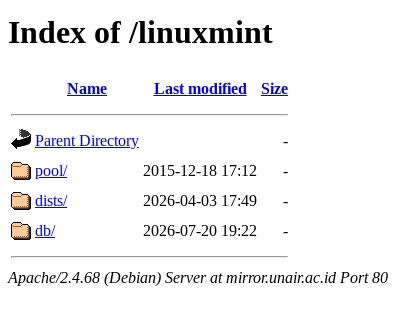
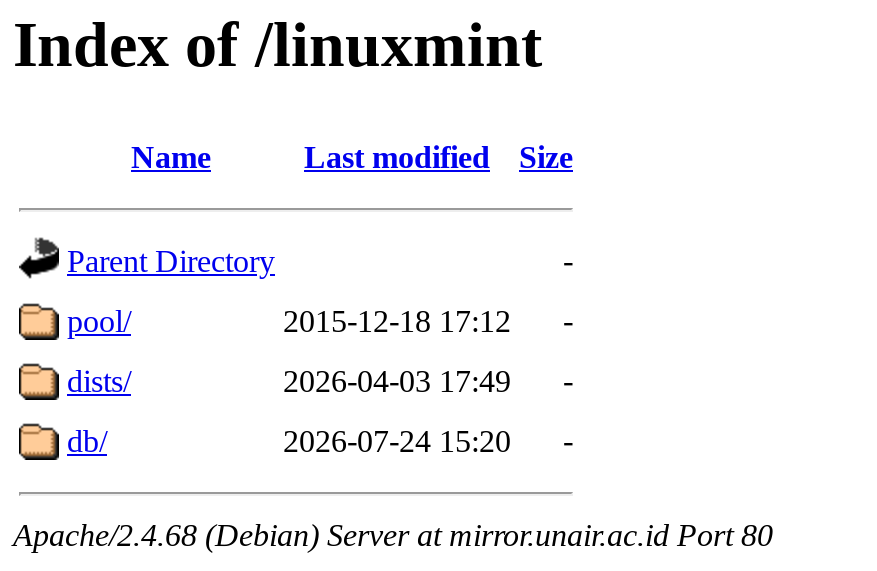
[143,222,257,239] 2026-07-20 19:22 -> [283,424,511,458] 2026-07-24 15:20

